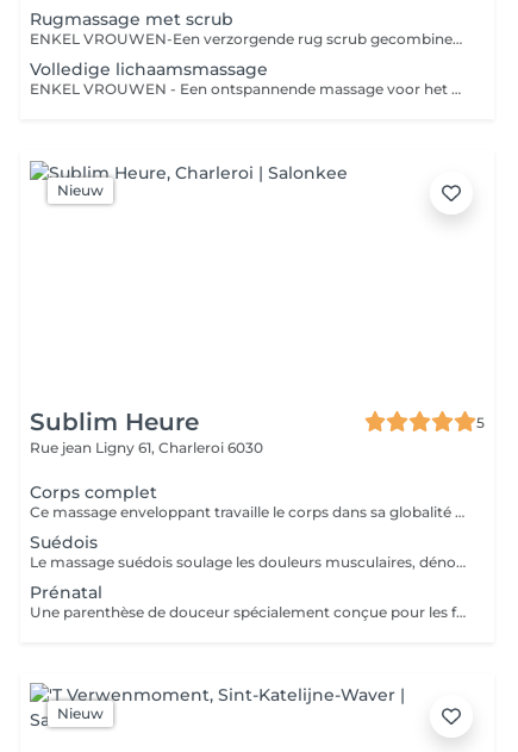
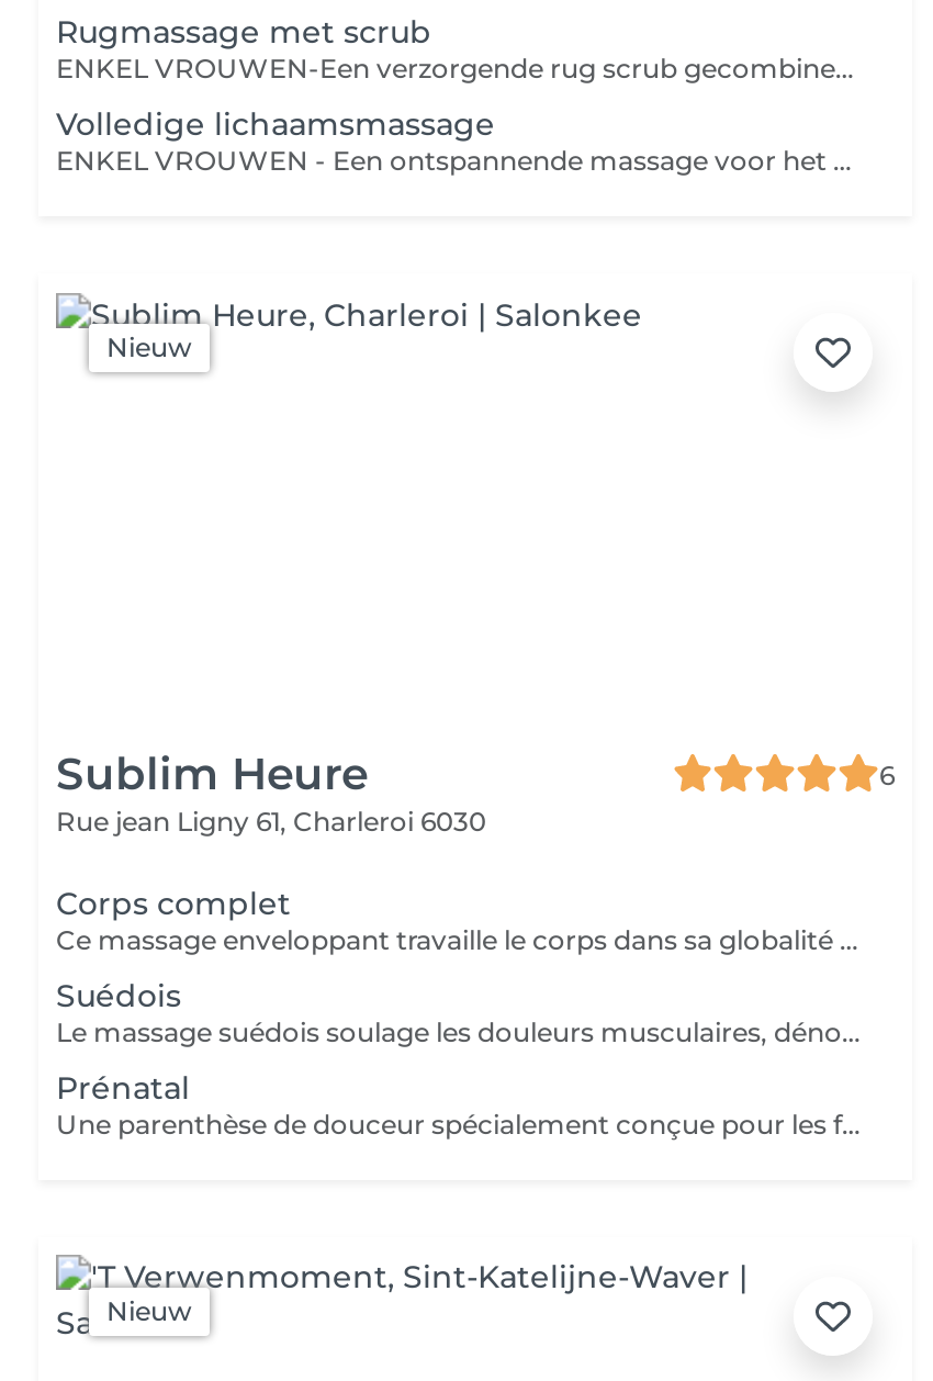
[476,414,485,431] 5 -> [879,759,895,791] 6

